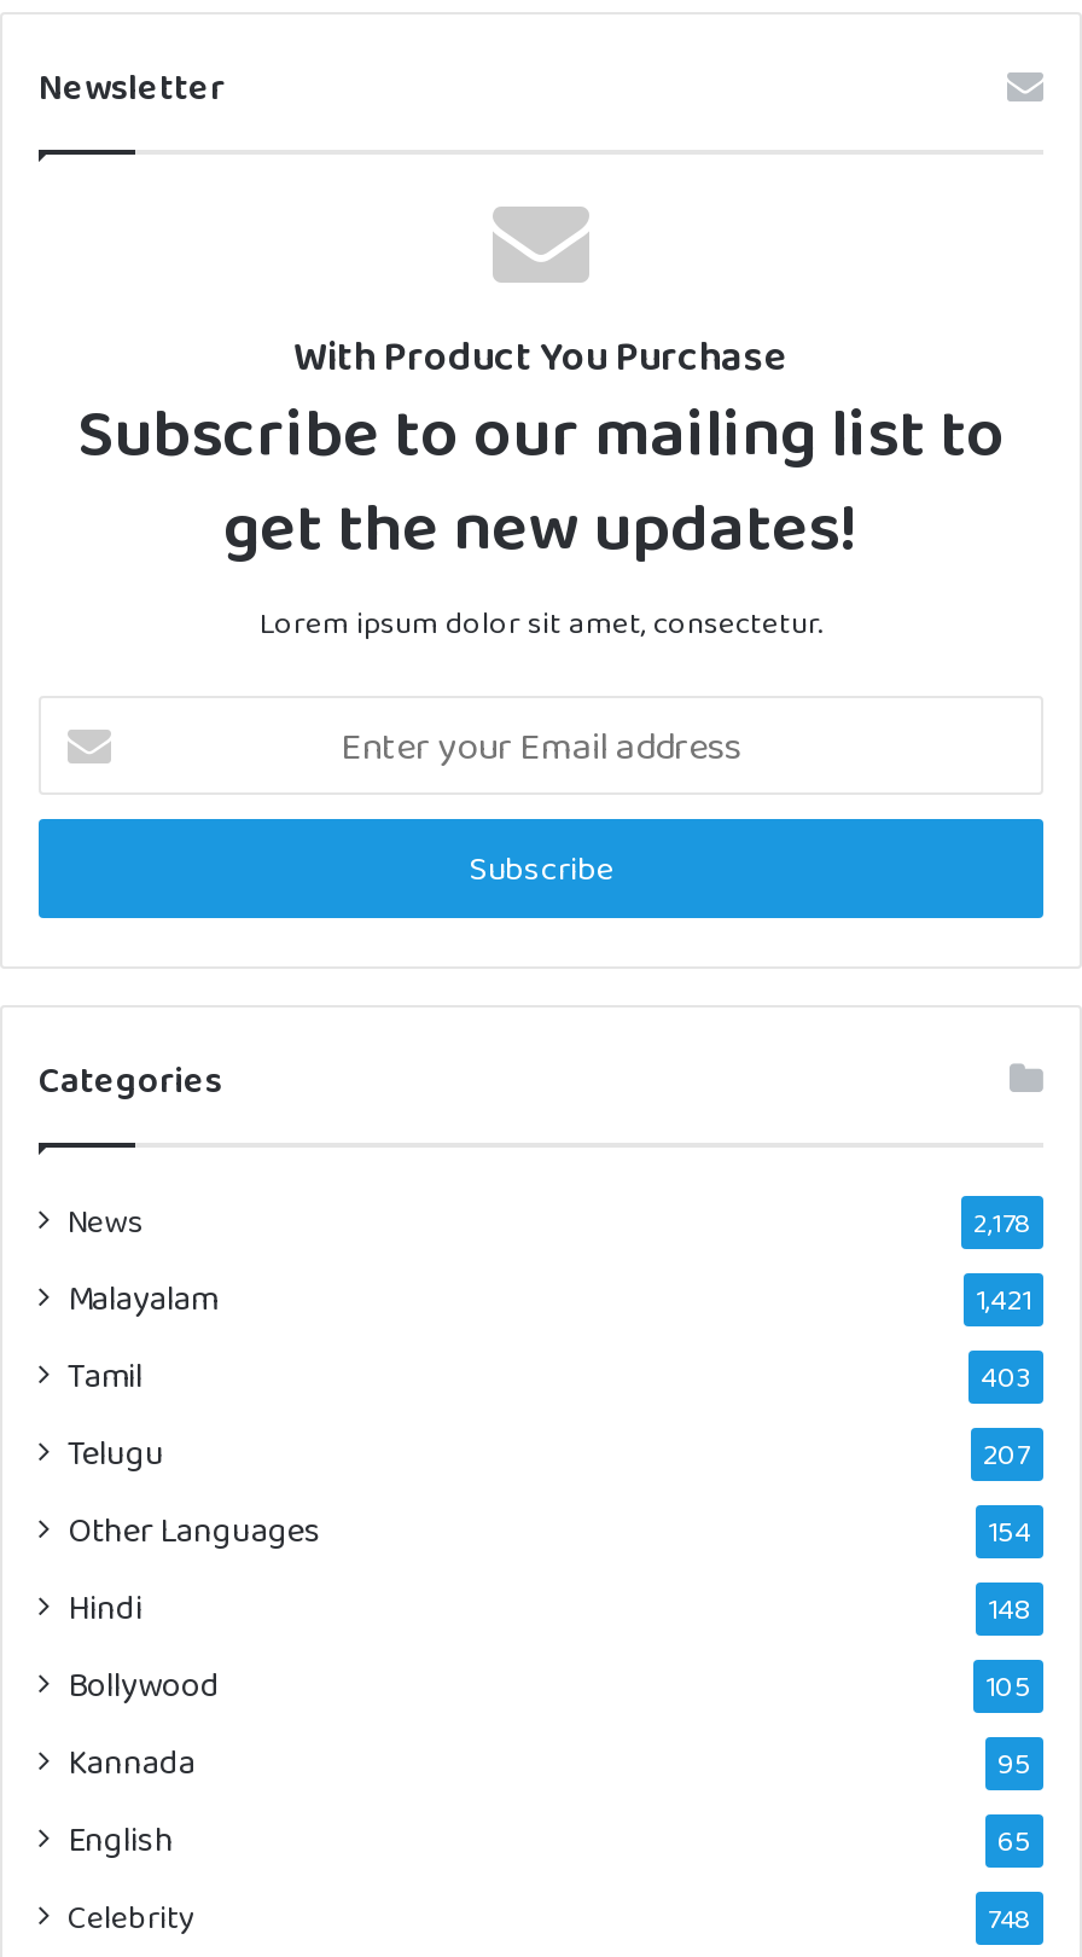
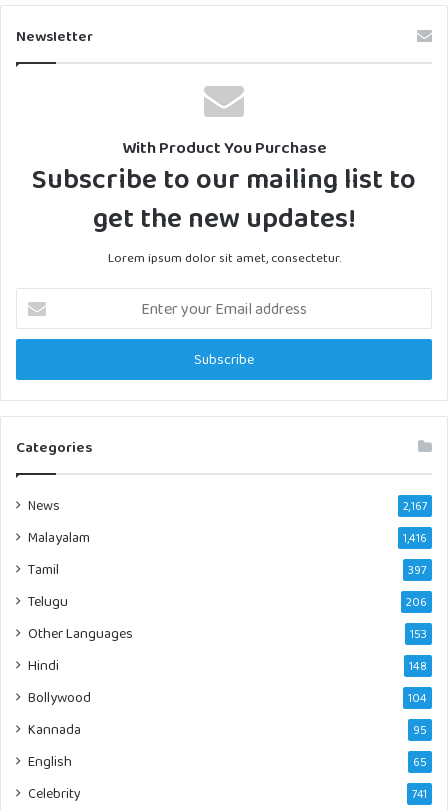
[973,1201,1031,1244] 2,178 -> [403,497,427,515] 2,167
[976,1278,1031,1321] 1,421 -> [403,529,427,547] 1,416
[981,1355,1031,1399] 403 -> [408,561,427,579] 397
[983,1432,1031,1476] 207 -> [406,593,427,611] 206
[988,1510,1031,1553] 154 -> [410,625,427,643] 153
[985,1664,1031,1708] 105 -> [408,689,427,707] 104
[988,1896,1031,1940] 748 -> [412,785,427,803] 741

